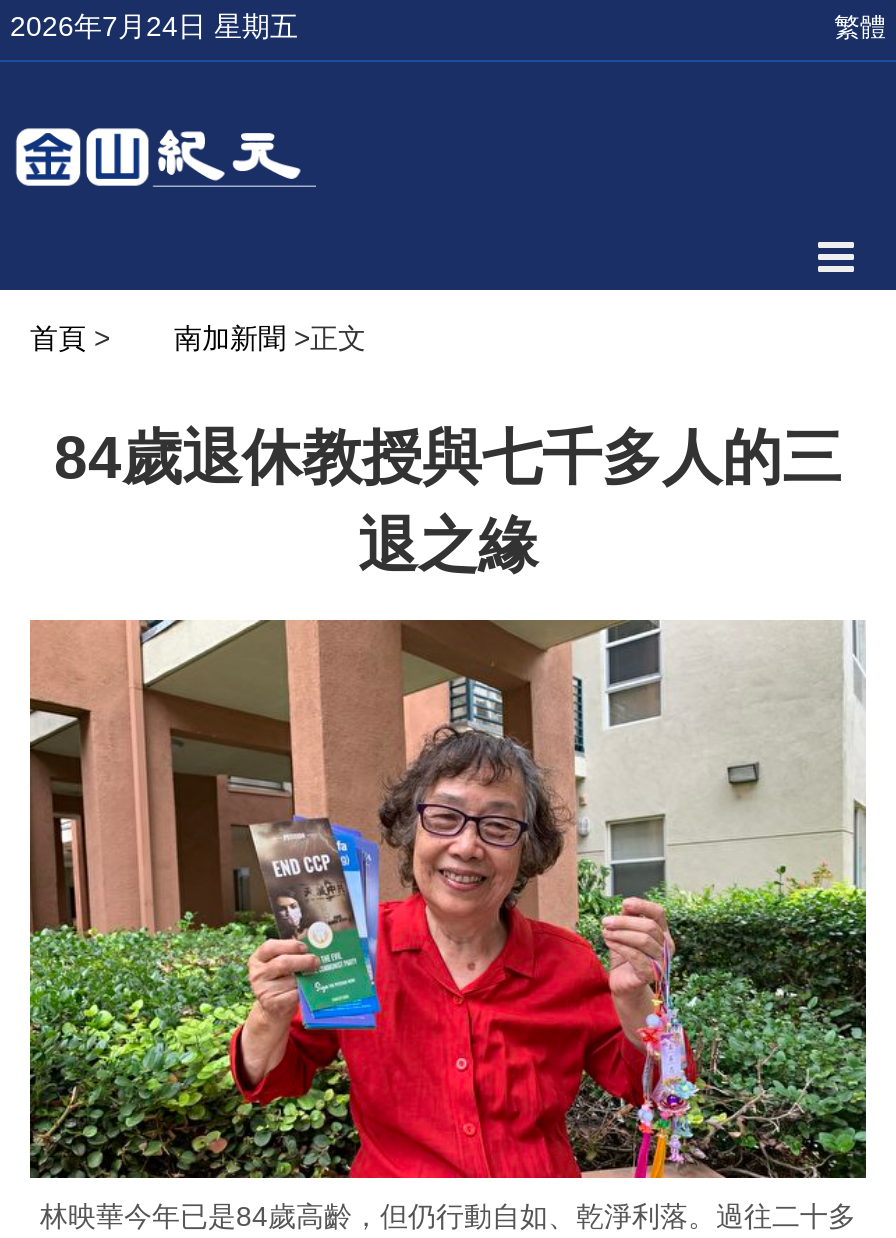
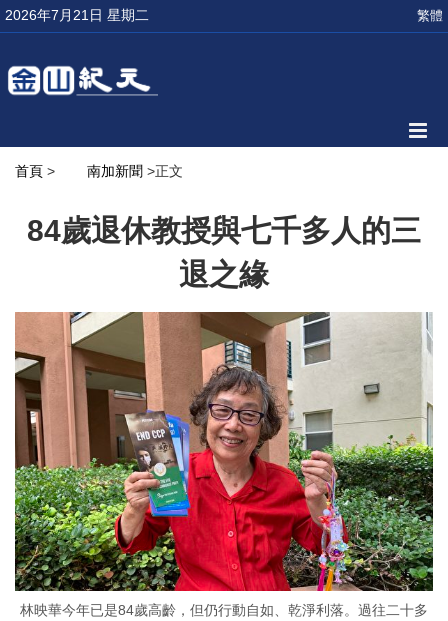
[10,10,298,42] 2026年7月24日 星期五 -> [5,7,149,23] 2026年7月21日 星期二

